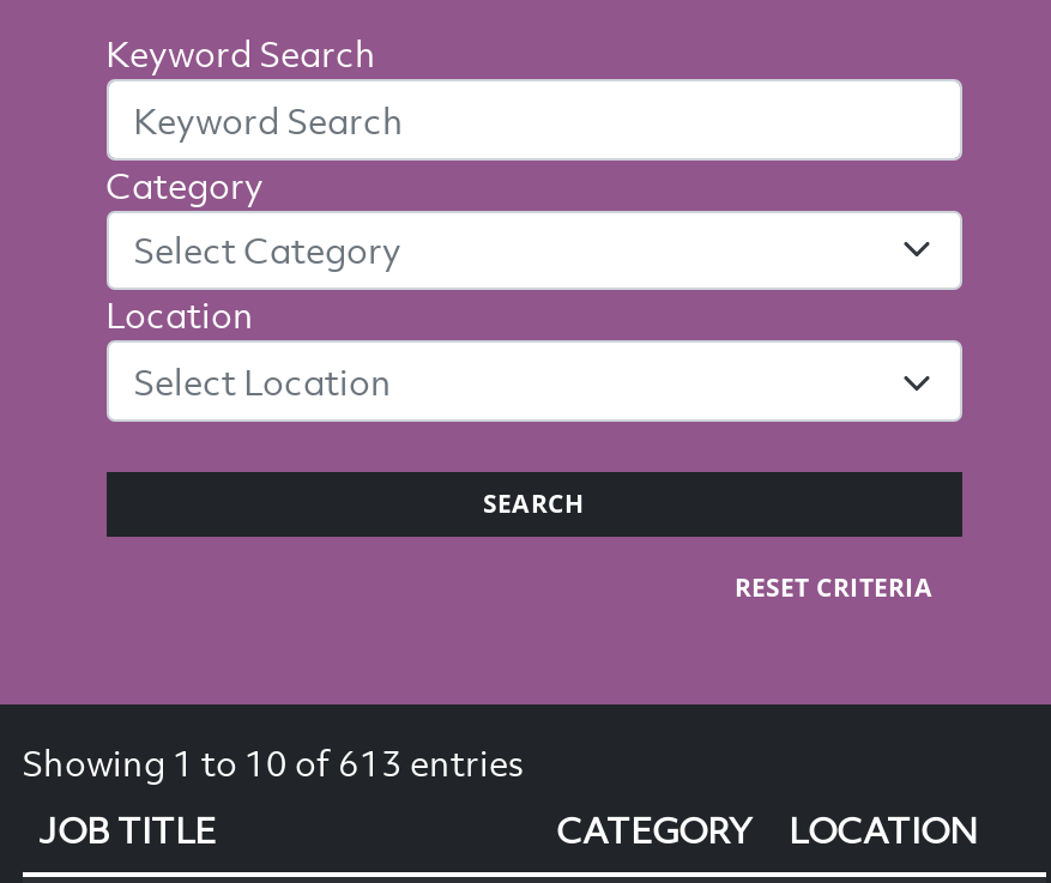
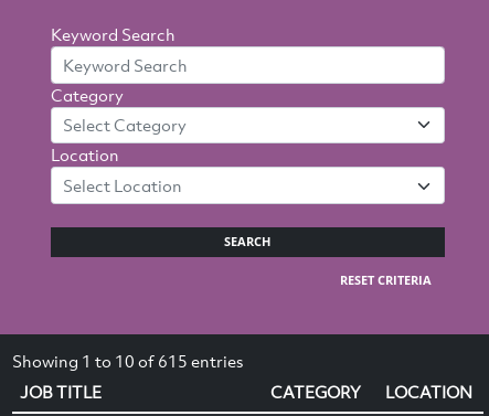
[22,738,523,785] Showing 1 to 10 of 613 entries -> [12,350,242,372] Showing 1 to 10 of 615 entries

